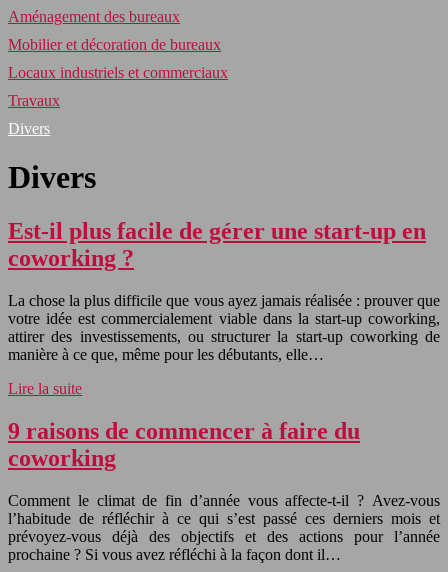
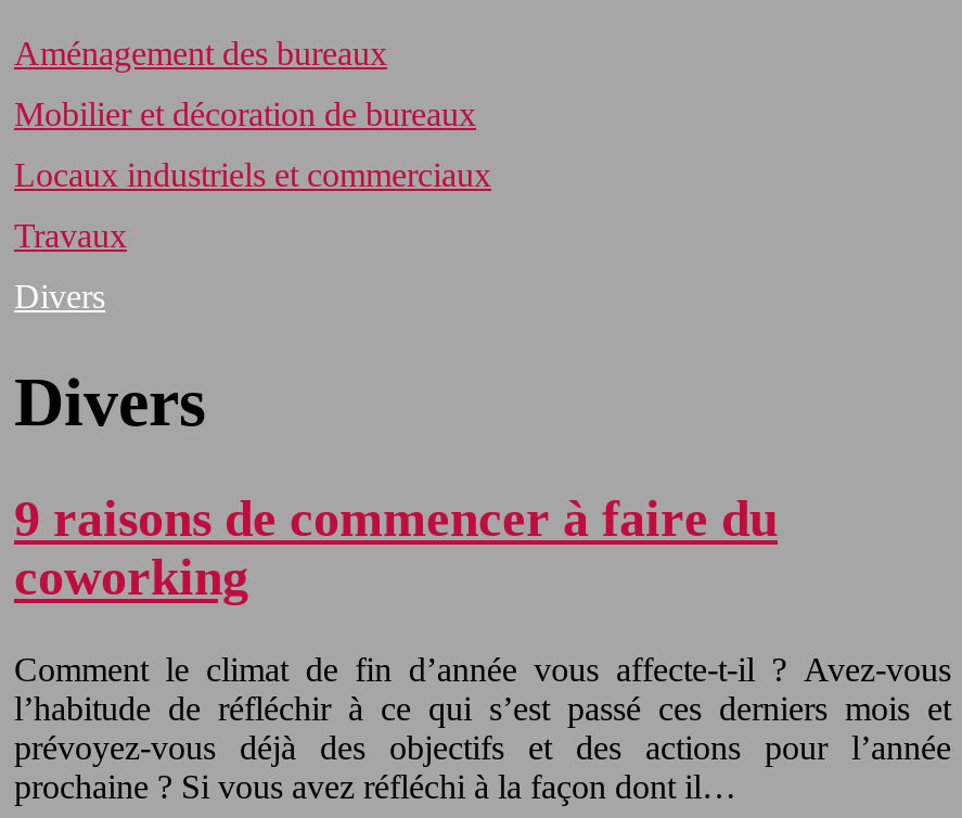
[8,218,440,397] Est-il plus facile de gérer une start-up en | coworking ? | La chose la plus difficile que vous ayez jamais réalisée : prouver que | votre idée est commercialement viable dans la start-up coworking, | attirer des investissements, ou structurer la start-up coworking de | manière à ce que, même pour les débutants, elle… | Lire la suite -> none

